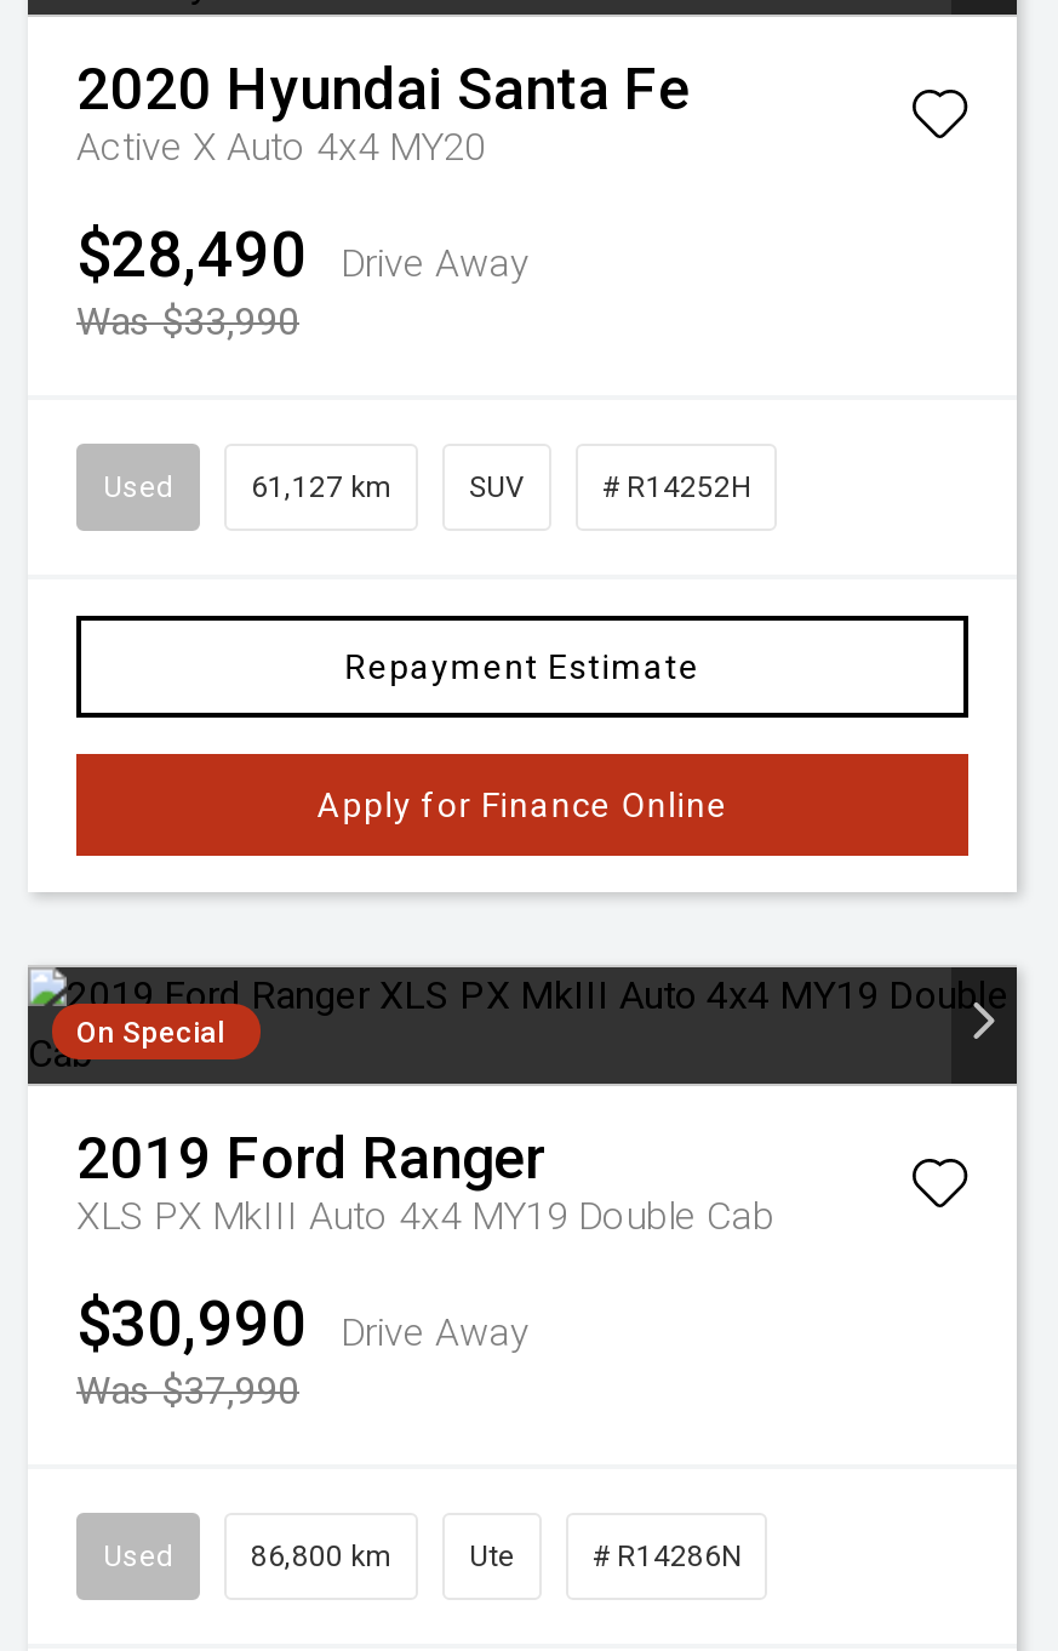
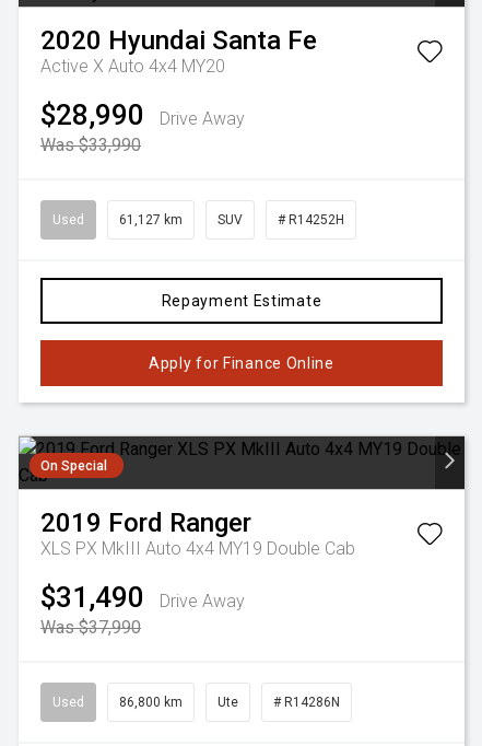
[76,218,530,291] $28,490 Drive Away -> [40,98,245,131] $28,990 Drive Away
[76,1287,530,1360] $30,990 Drive Away -> [40,581,245,614] $31,490 Drive Away

